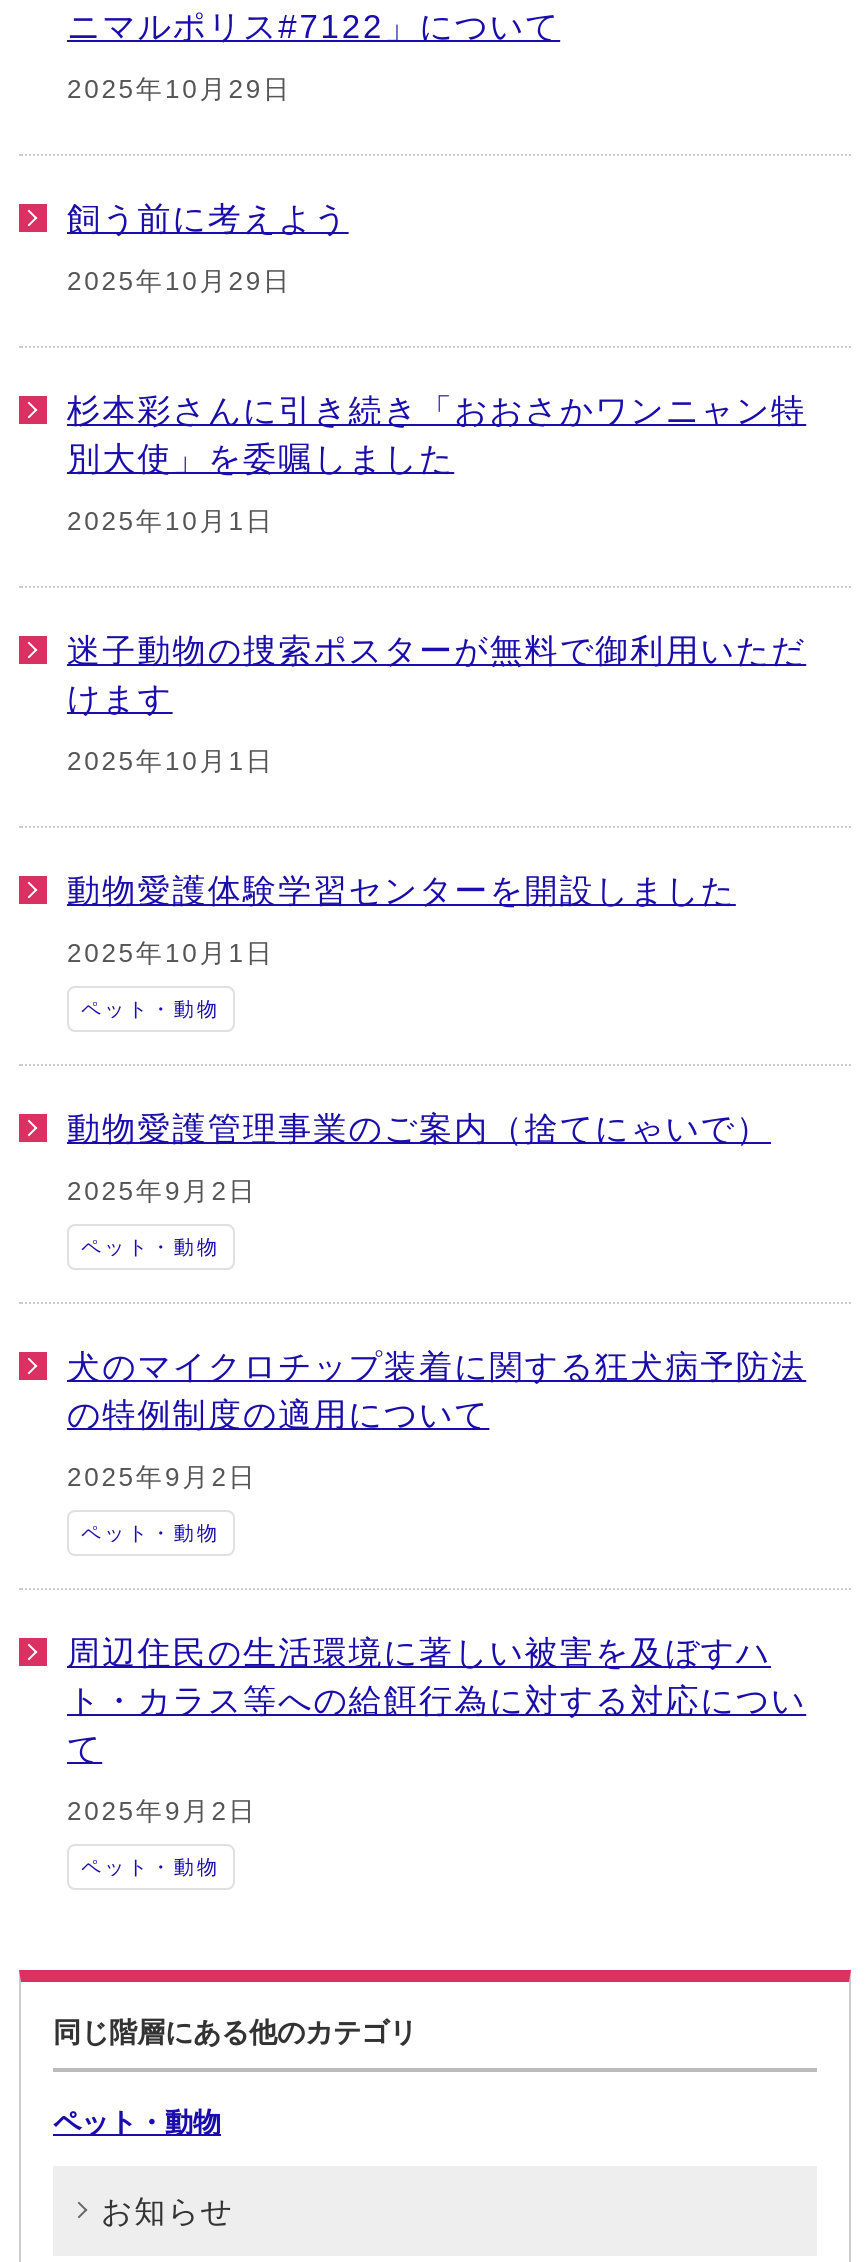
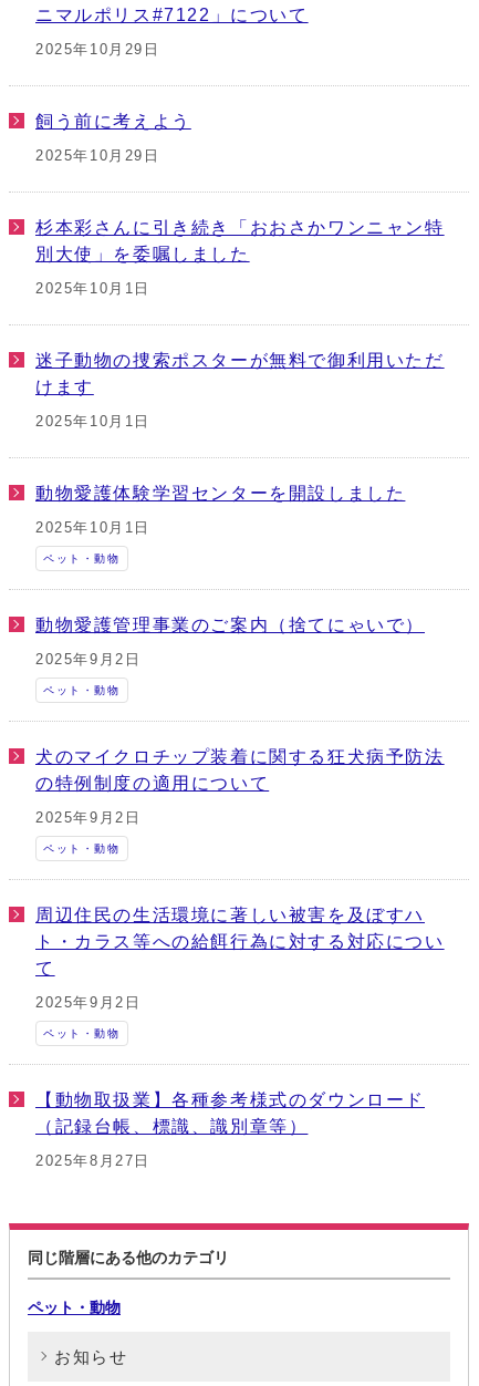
none -> [35,1089,425,1169] 【動物取扱業】各種参考様式のダウンロード | （記録台帳、標識、識別章等） | 2025年8月27日

